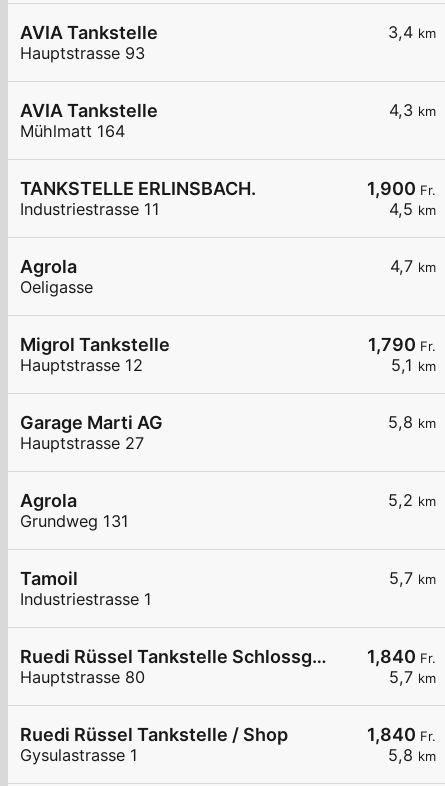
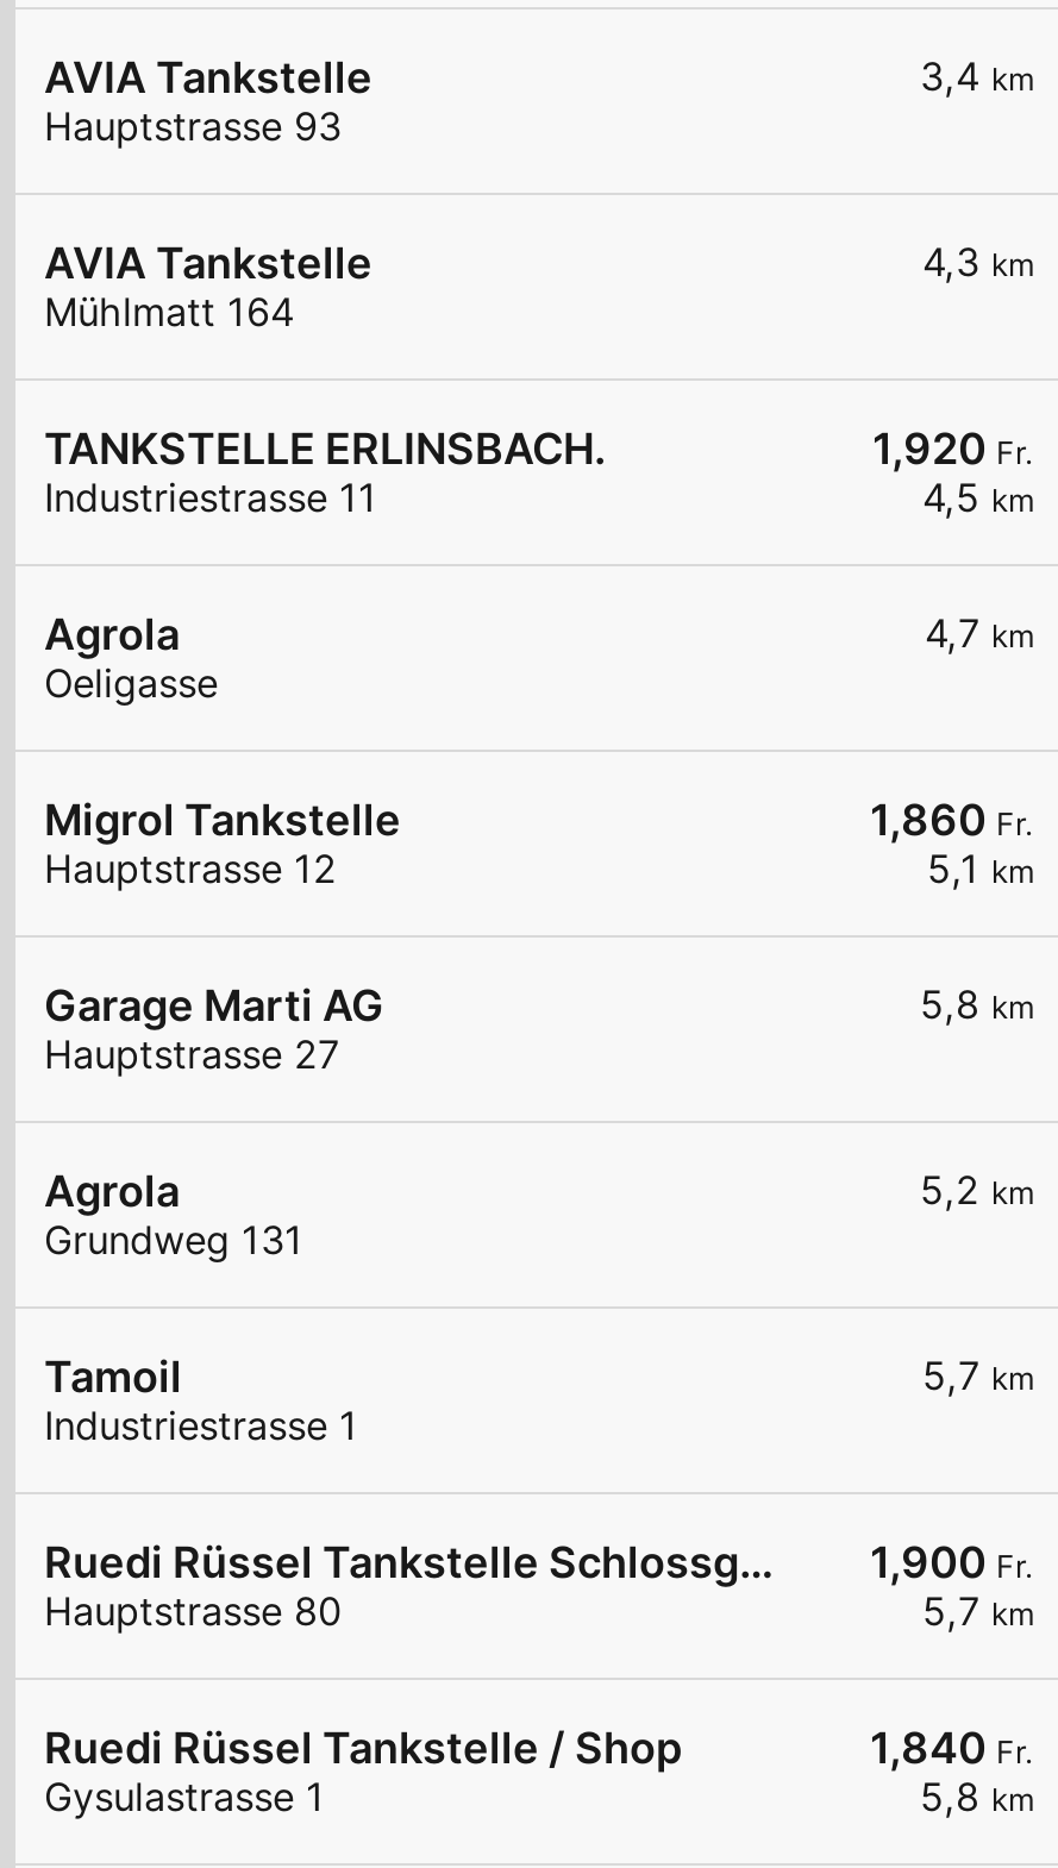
[367,178,436,199] 1,900 Fr. -> [872,424,1034,474] 1,920 Fr.
[368,334,436,355] 1,790 Fr. -> [870,795,1034,845] 1,860 Fr.
[367,646,436,667] 1,840 Fr. -> [870,1537,1034,1587] 1,900 Fr.

